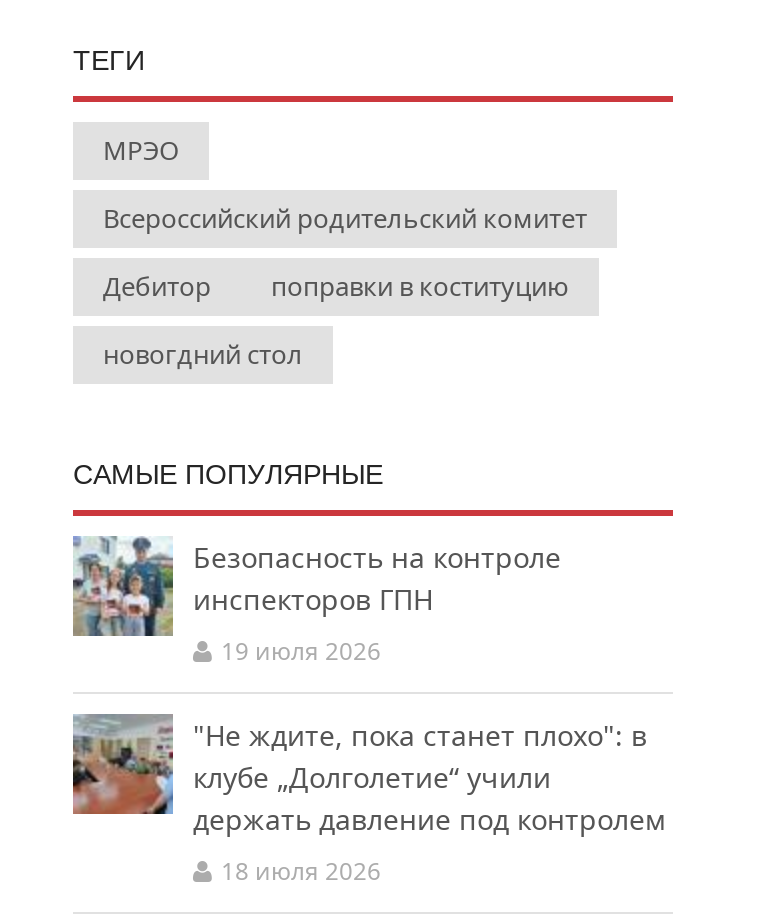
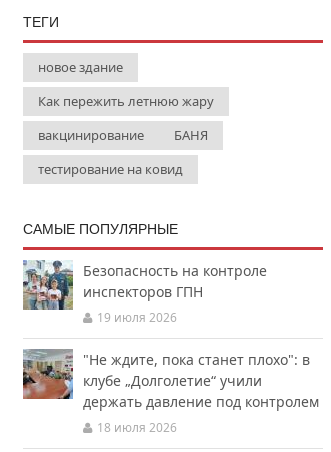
[103,132,179,168] МРЭО -> [38,58,123,76] новое здание
[103,200,587,236] Всероссийский родительский комитет -> [38,92,214,110] Как пережить летнюю жару
[103,268,569,304] Дебитор | поправки в коституцию -> [38,126,208,144] вакцинирование | БАНЯ
[103,336,303,372] новогдний стол -> [38,160,183,178] тестирование на ковид

